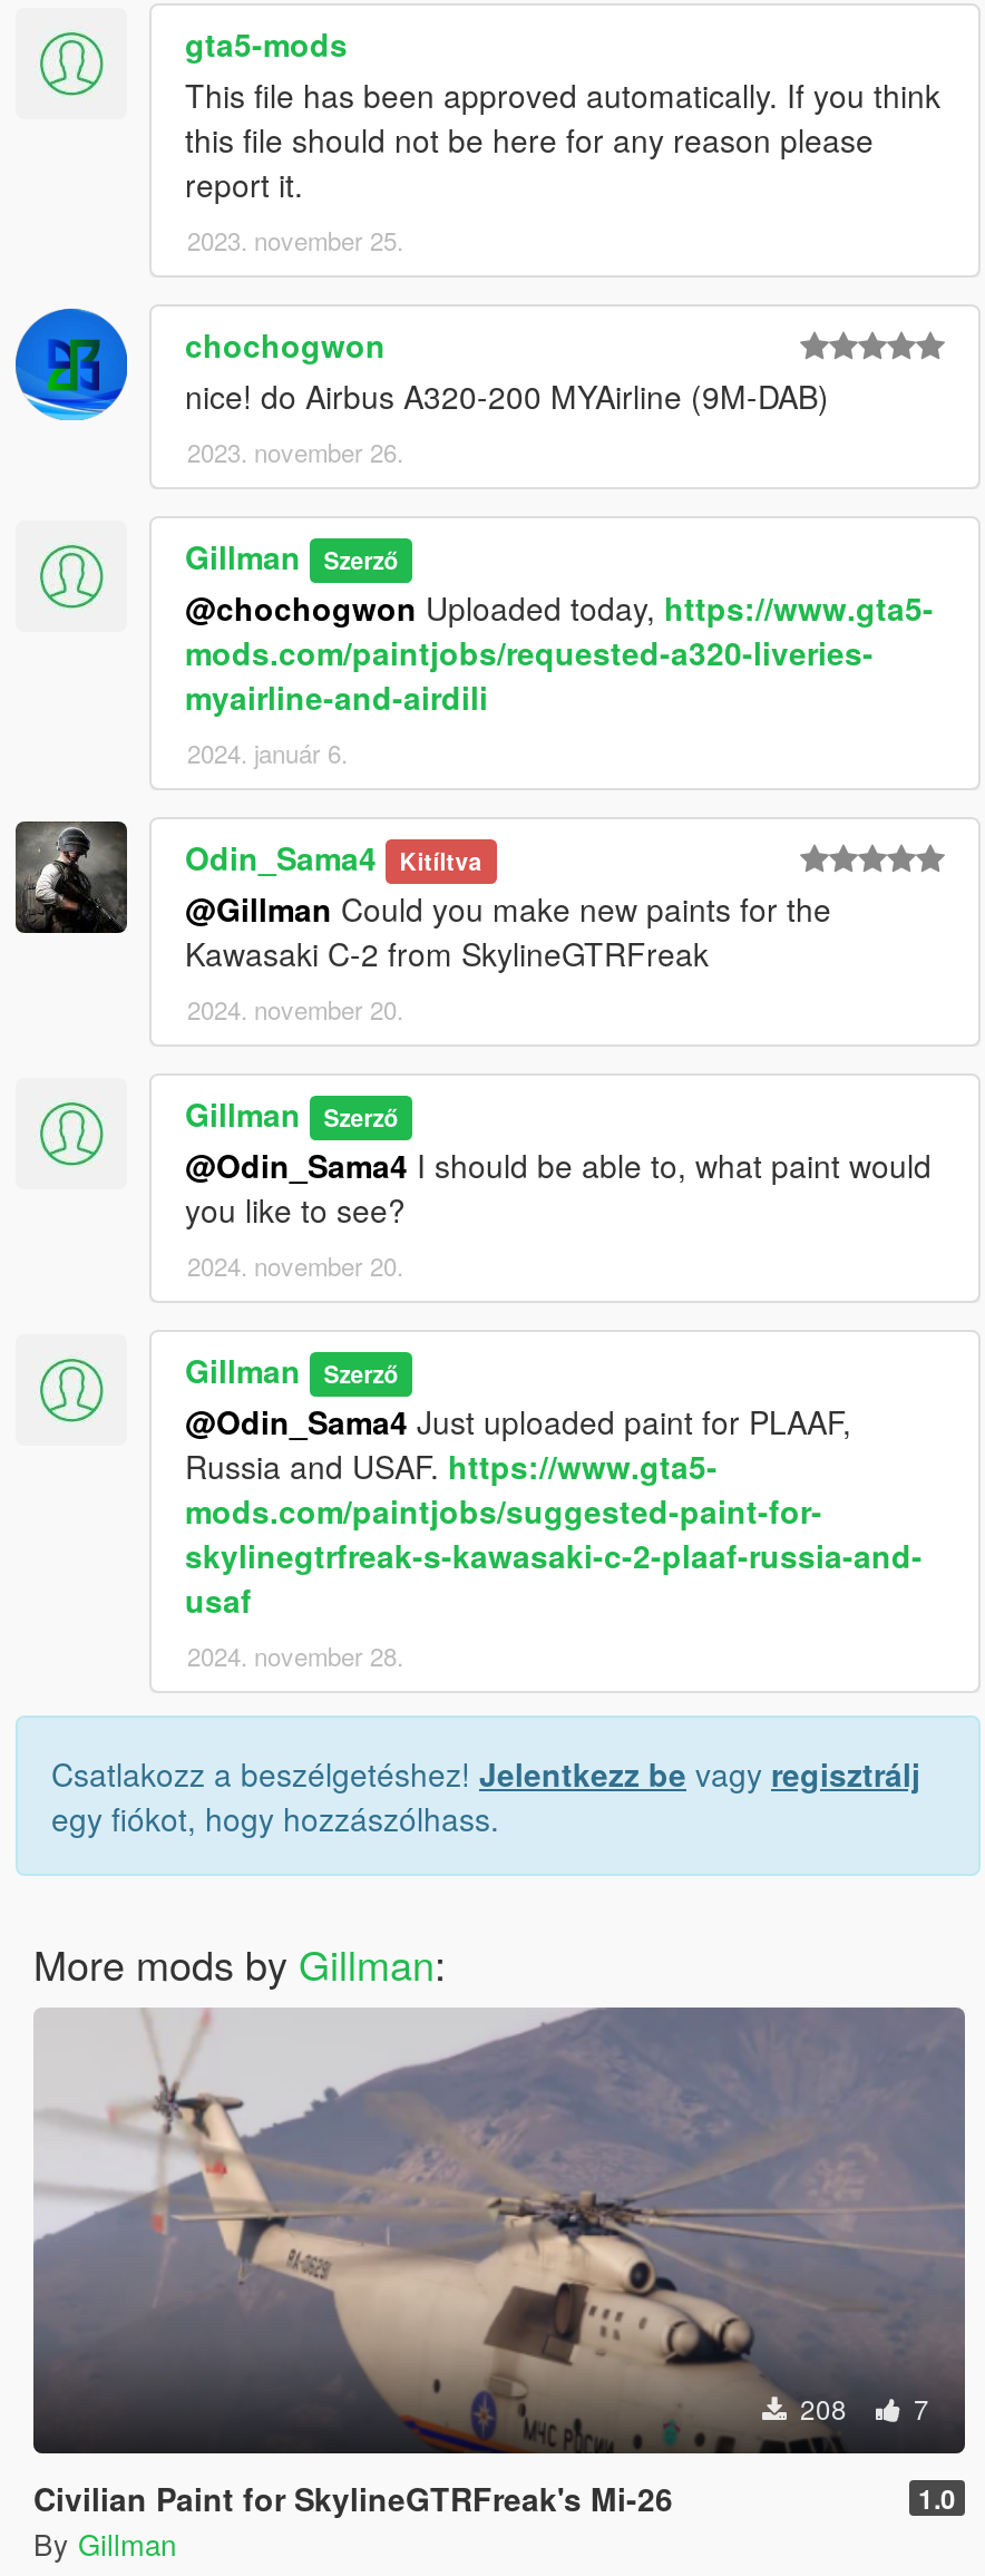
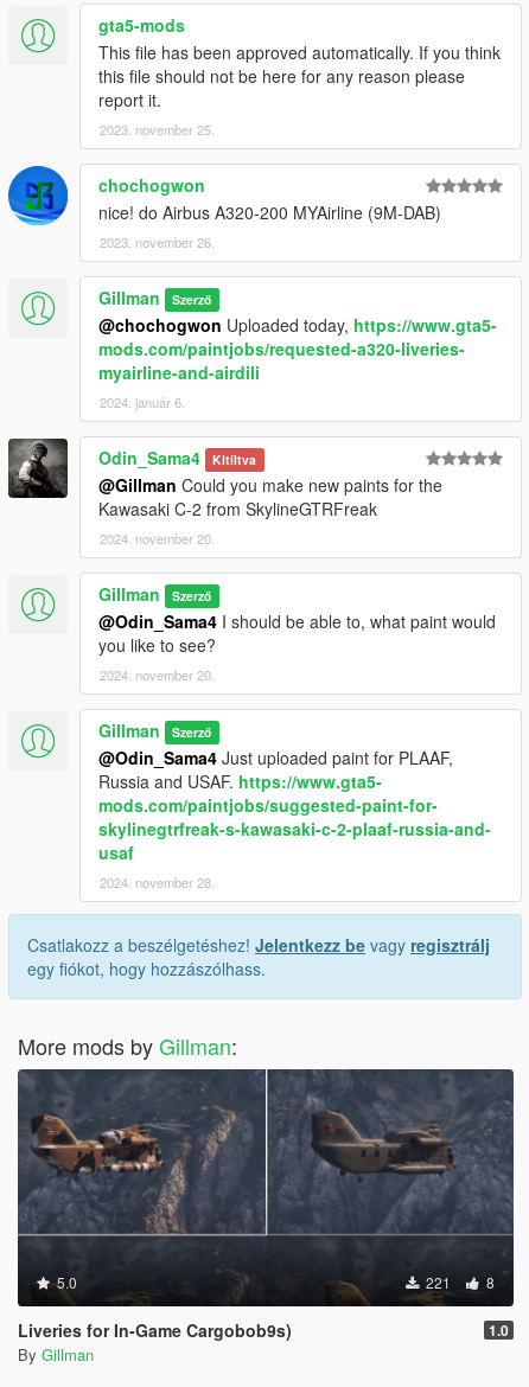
[33,2008,965,2453] [image] | 208 | 7 -> [17,1068,512,1306] [image] | 5.0 | 221 | 8
[33,2476,673,2521] Civilian Paint for SkylineGTRFreak's Mi-26 -> [18,1318,292,1342] Liveries for In-Game Cargobob9s)

